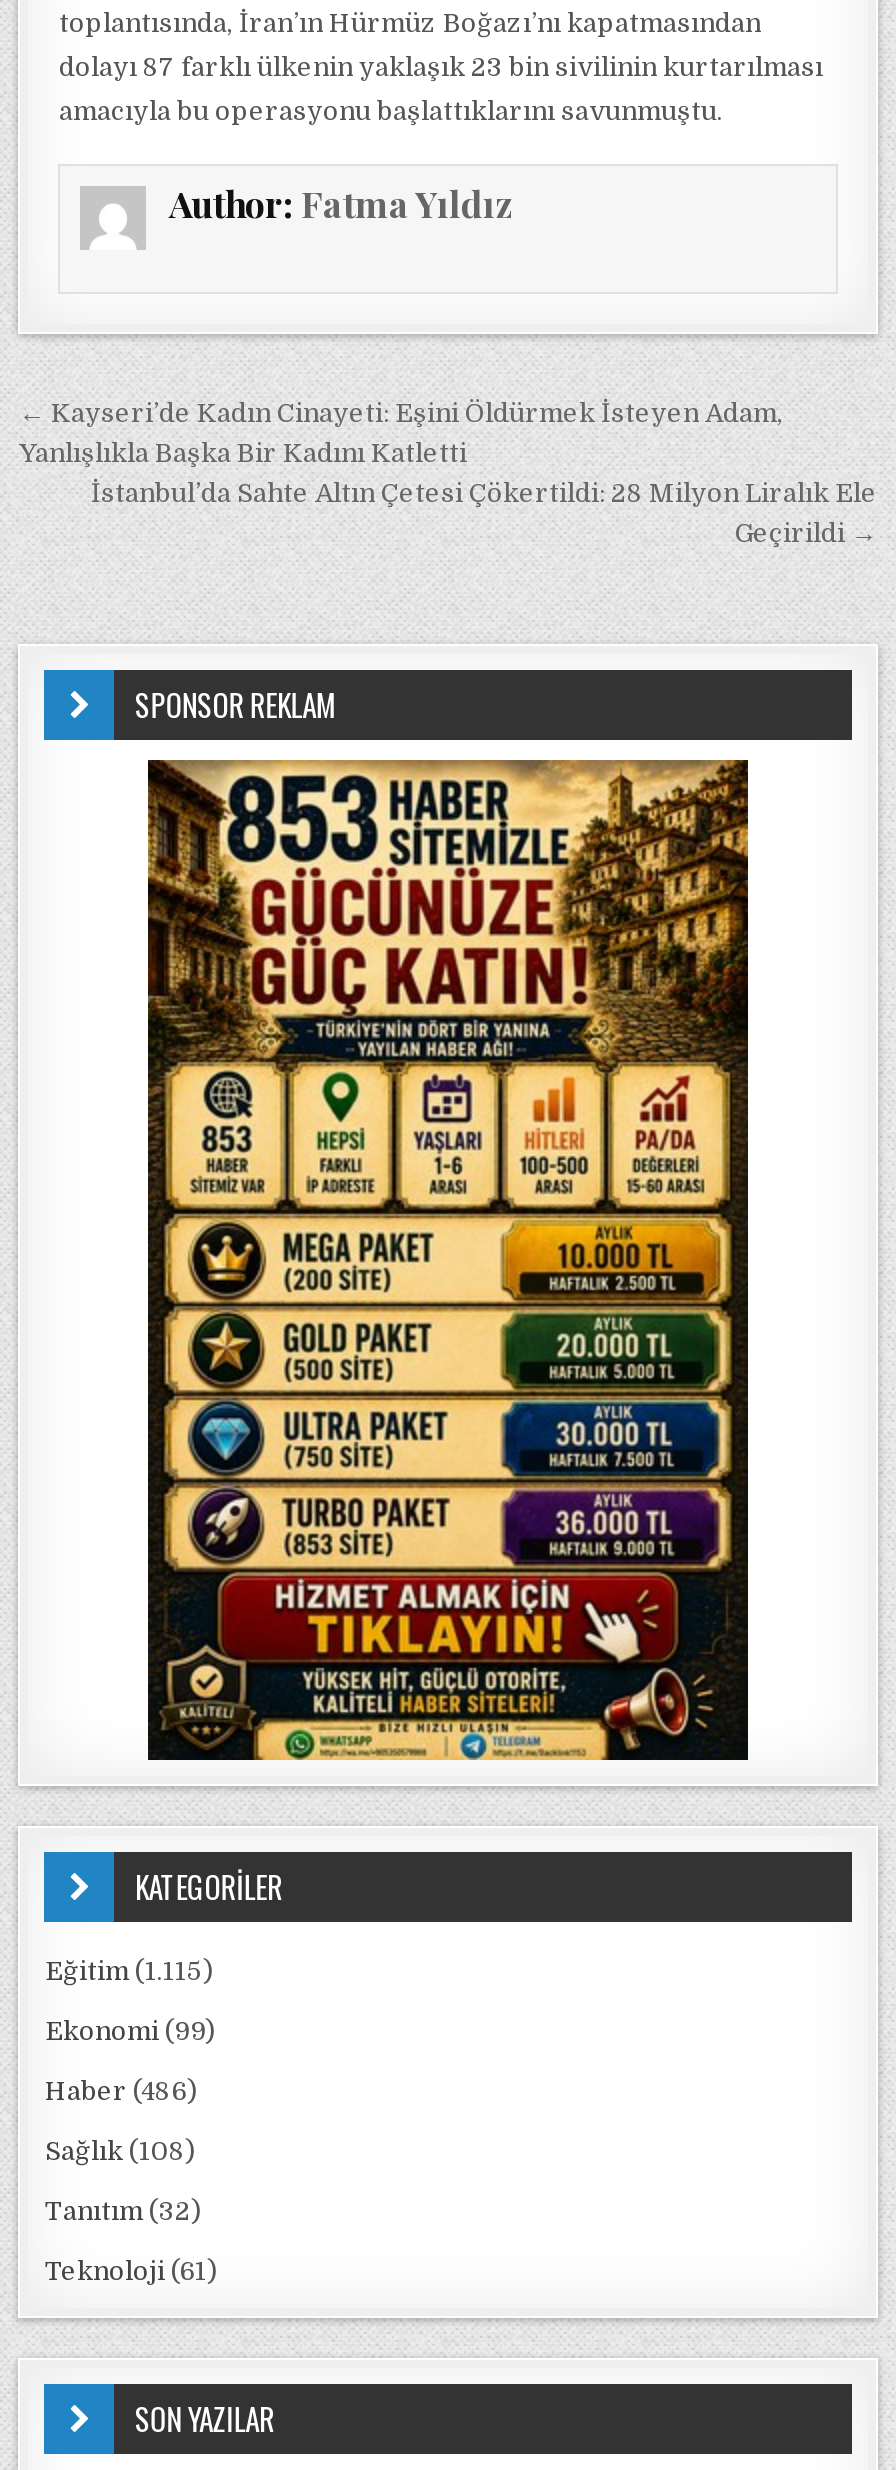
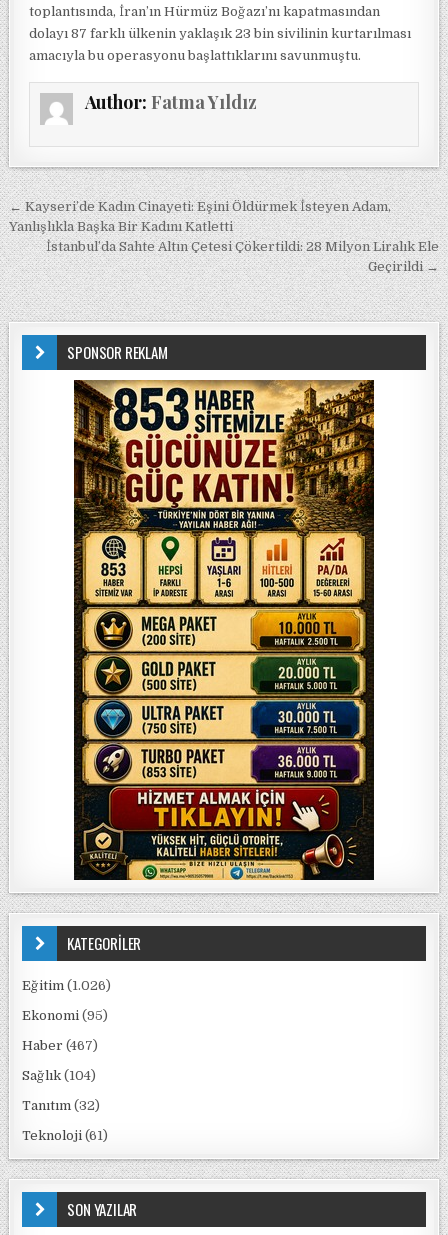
[45,1956,213,1986] Eğitim (1.115) -> [22,978,111,993] Eğitim (1.026)
[45,2016,215,2046] Ekonomi (99) -> [22,1008,108,1023] Ekonomi (95)
[45,2076,197,2106] Haber (486) -> [22,1038,98,1053] Haber (467)
[45,2136,195,2166] Sağlık (108) -> [22,1068,96,1083] Sağlık (104)

